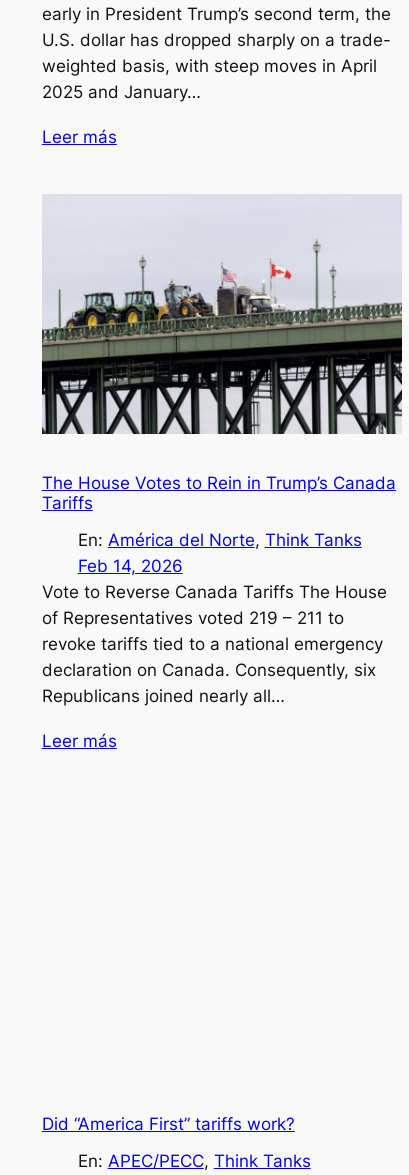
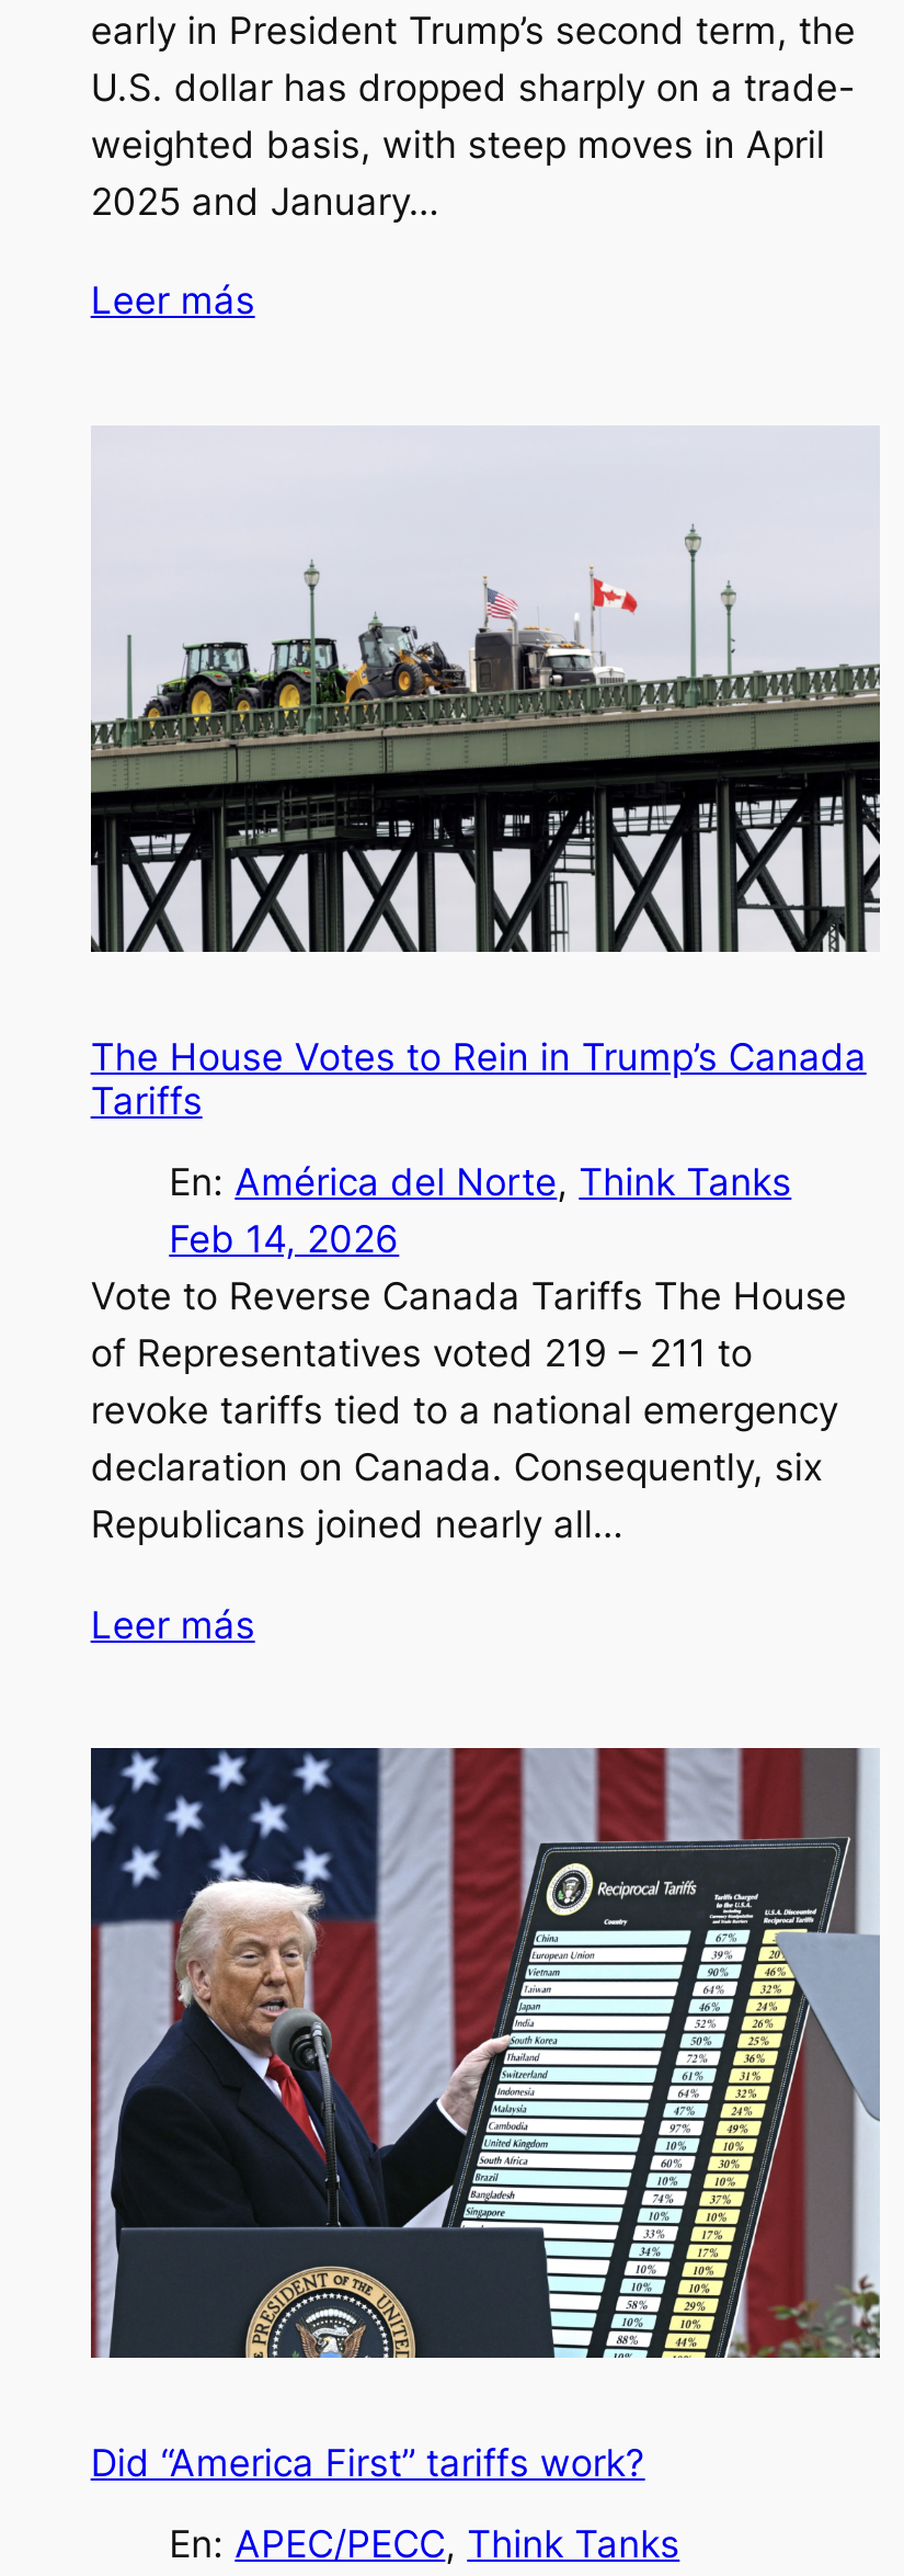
none -> [89,1744,882,2360] [image]

